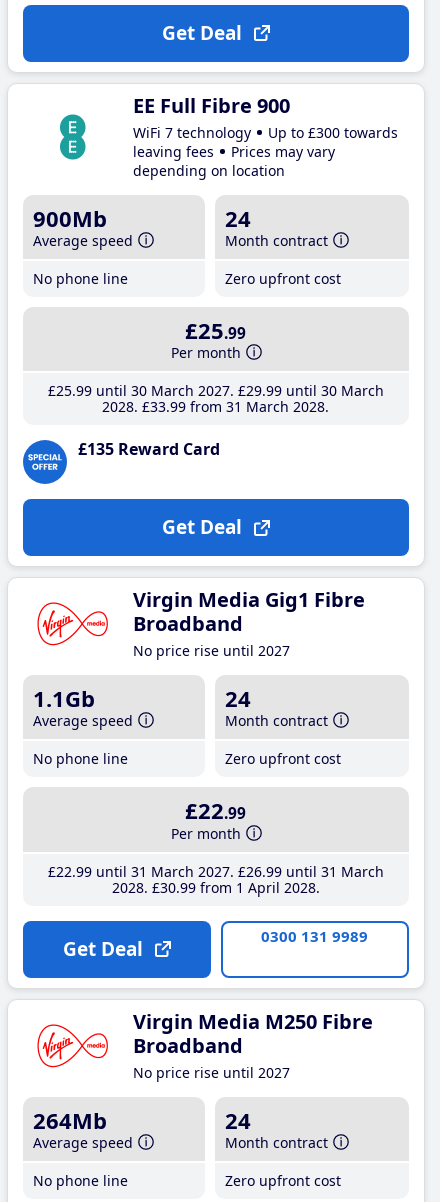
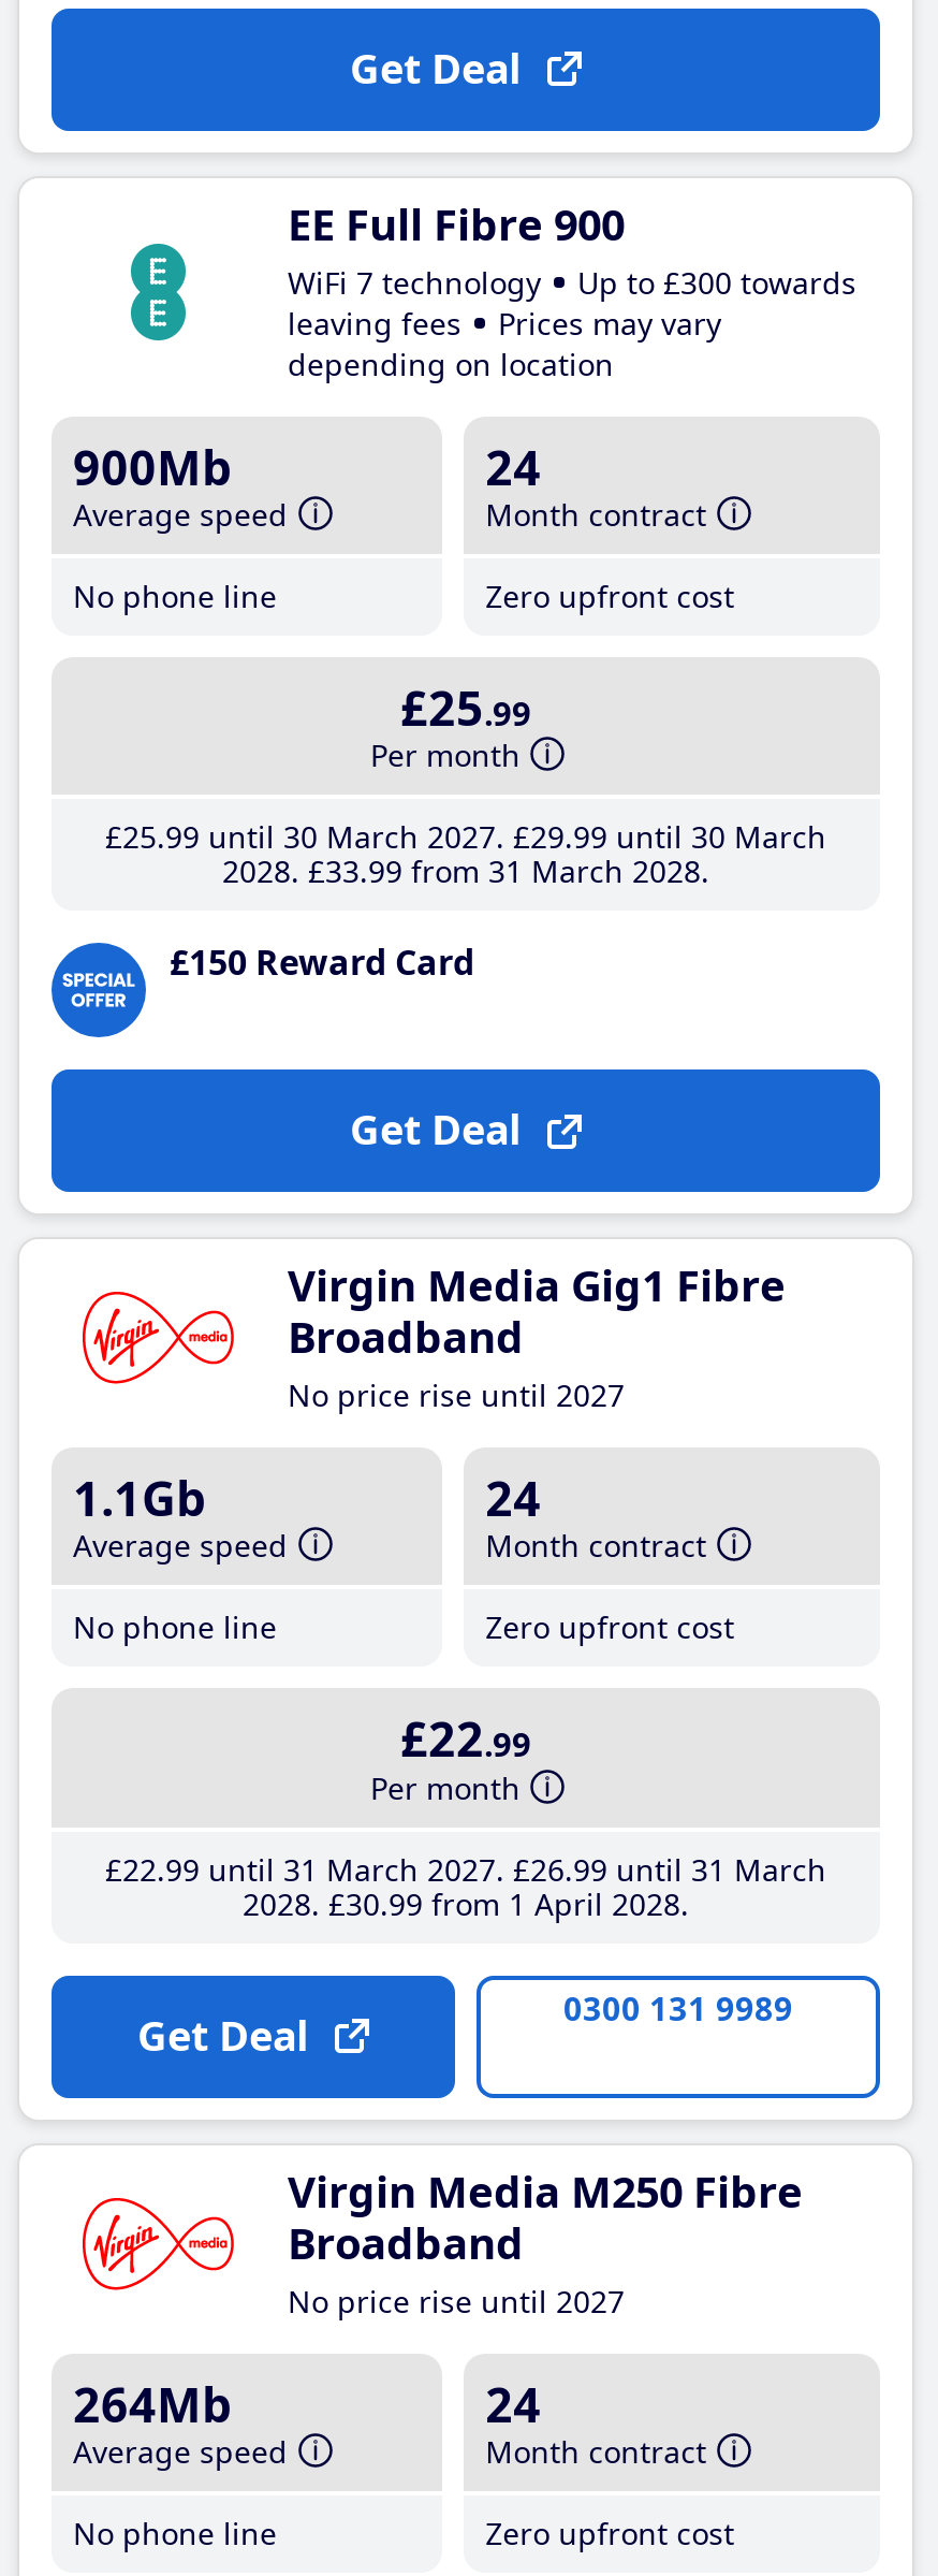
[78,438,220,460] £135 Reward Card -> [170,938,474,986] £150 Reward Card

